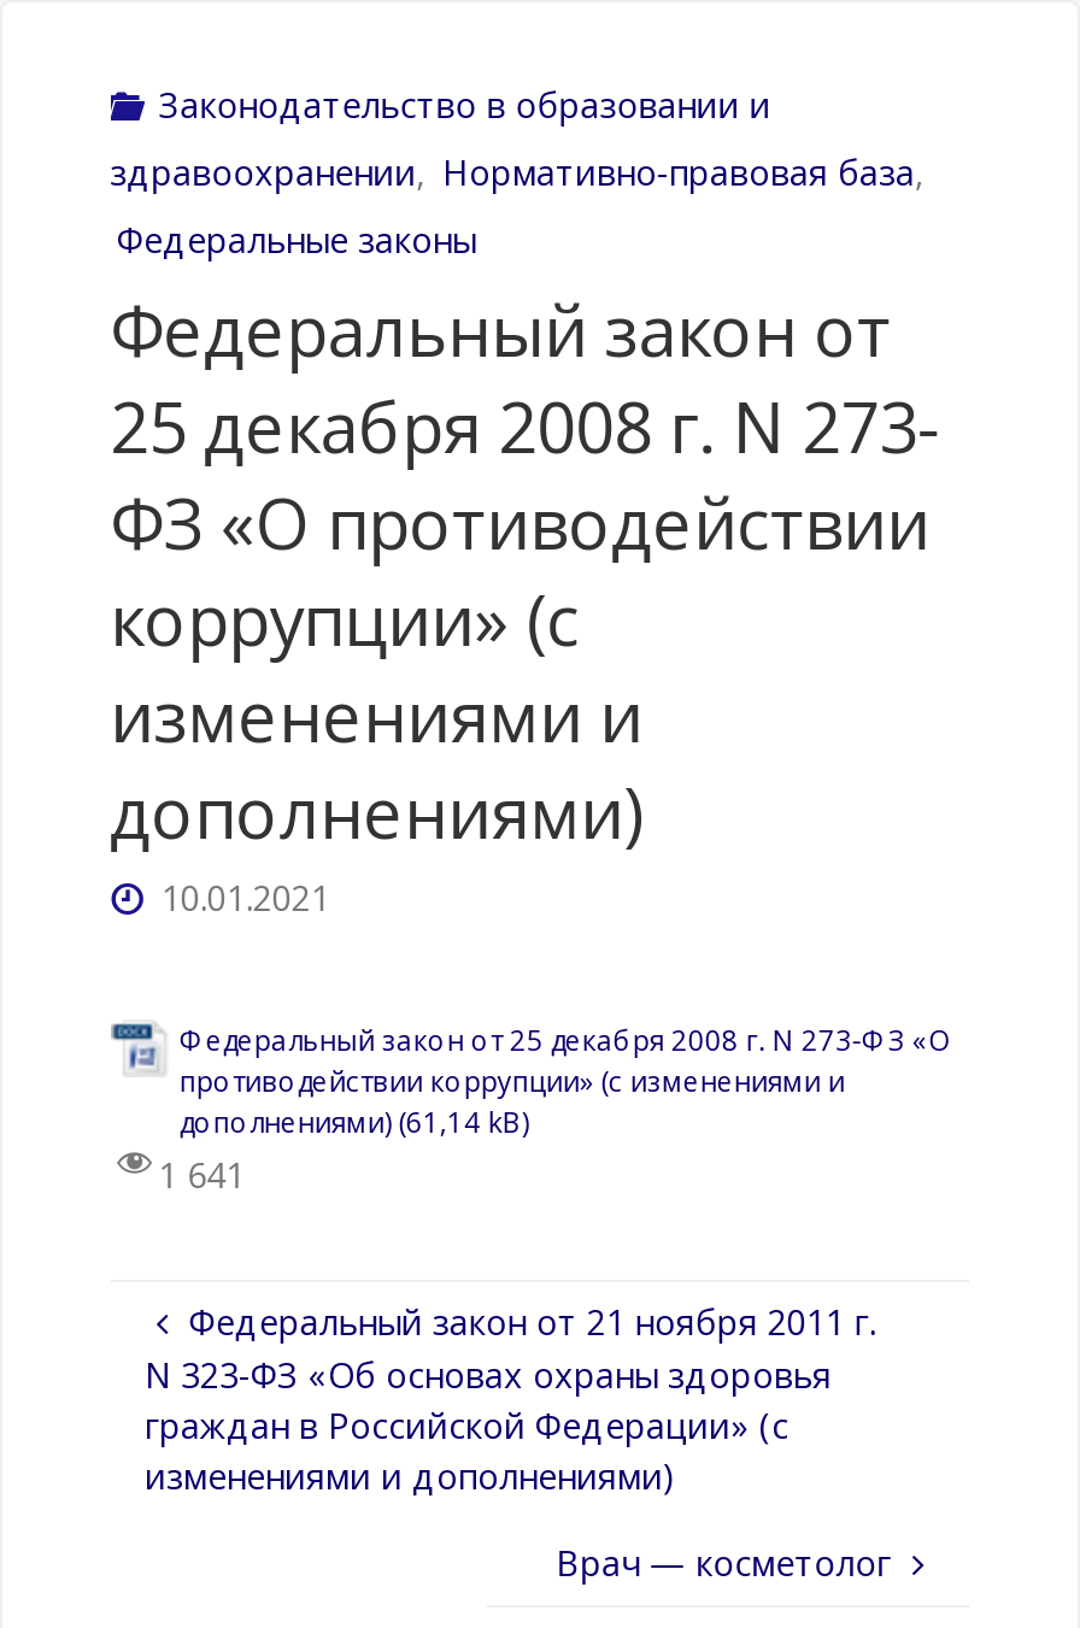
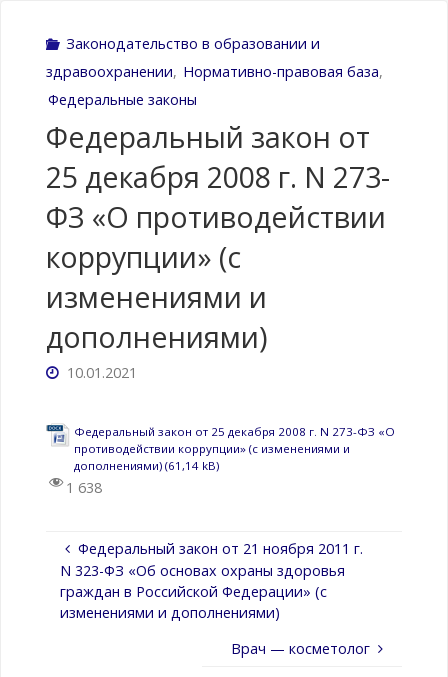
[158,1153,245,1199] 1 641 -> [66,478,102,497] 1 638

